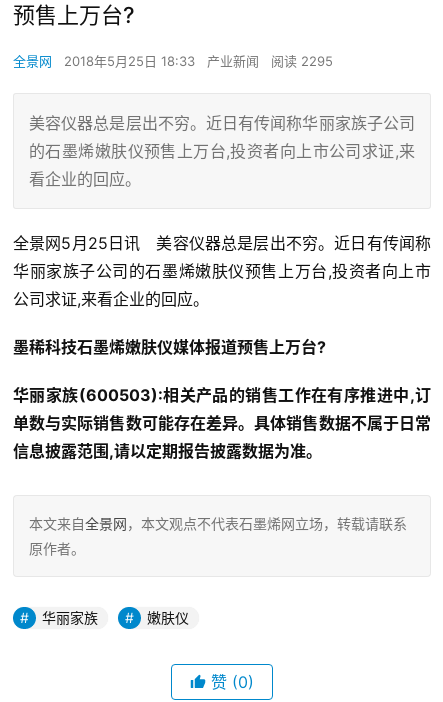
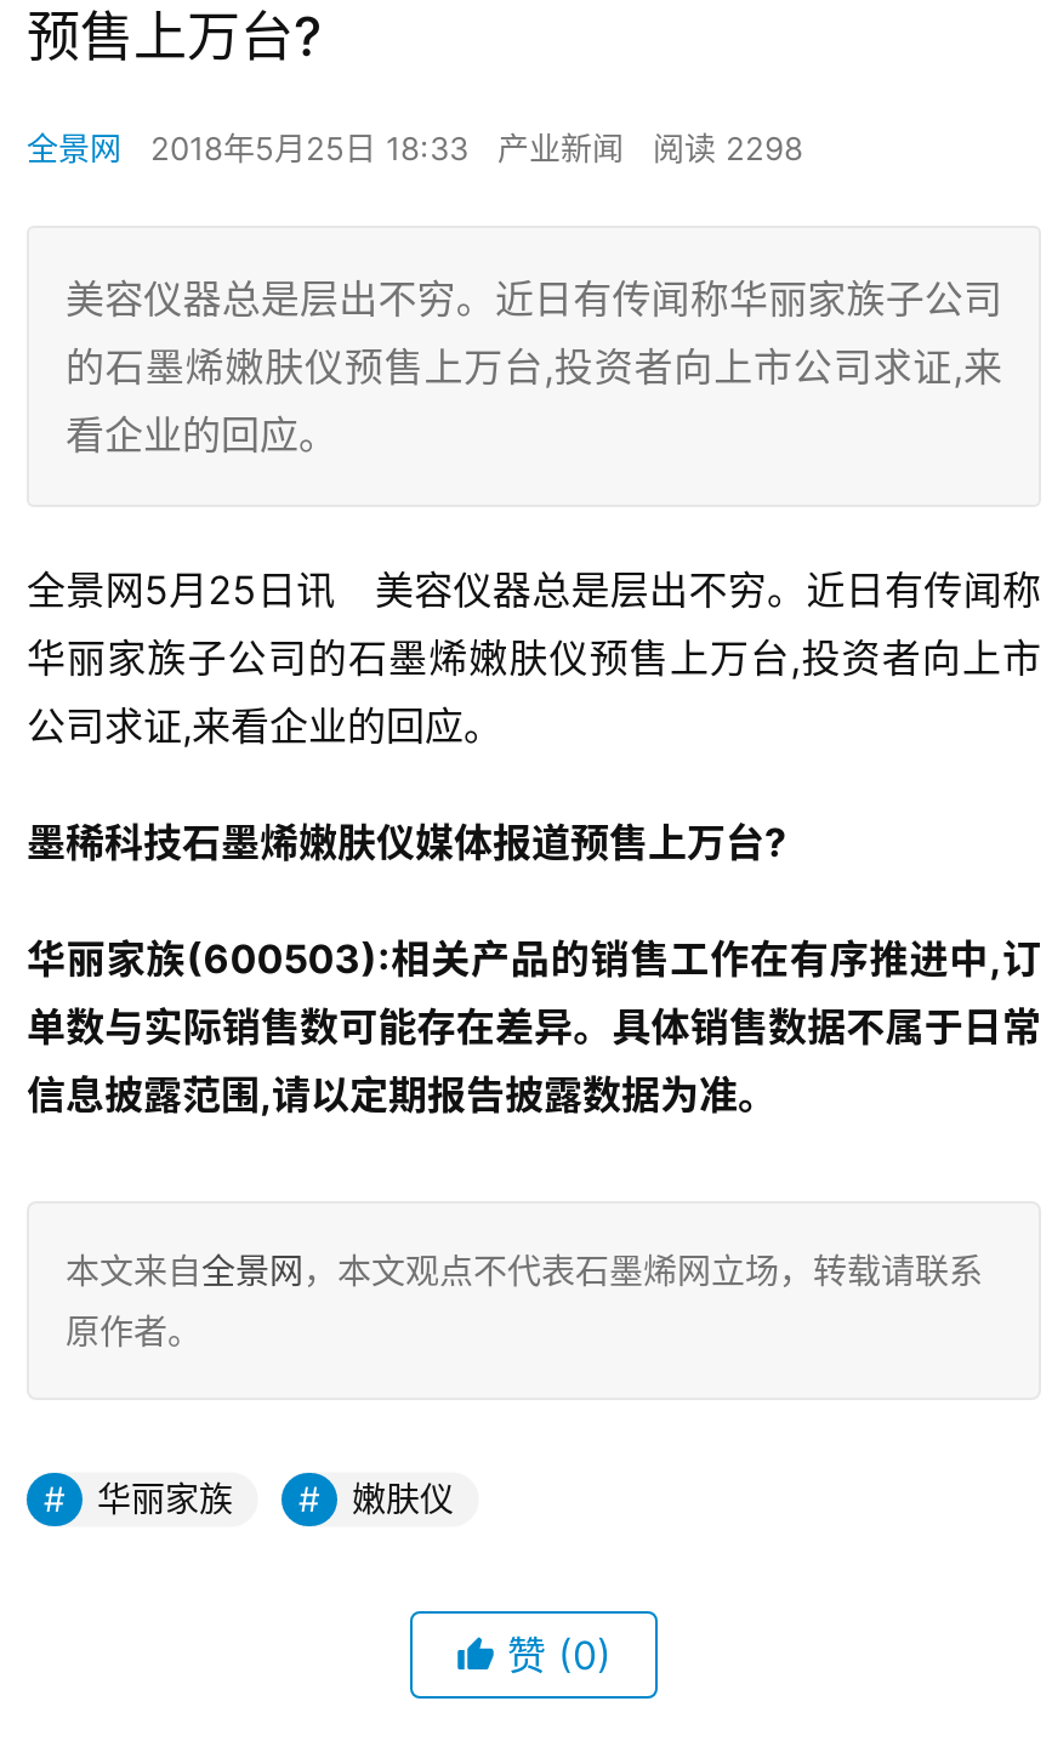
[13,53,333,69] 全景网 2018年5月25日 18:33 产业新闻 阅读 2295 -> [27,129,803,167] 全景网 2018年5月25日 18:33 产业新闻 阅读 2298

